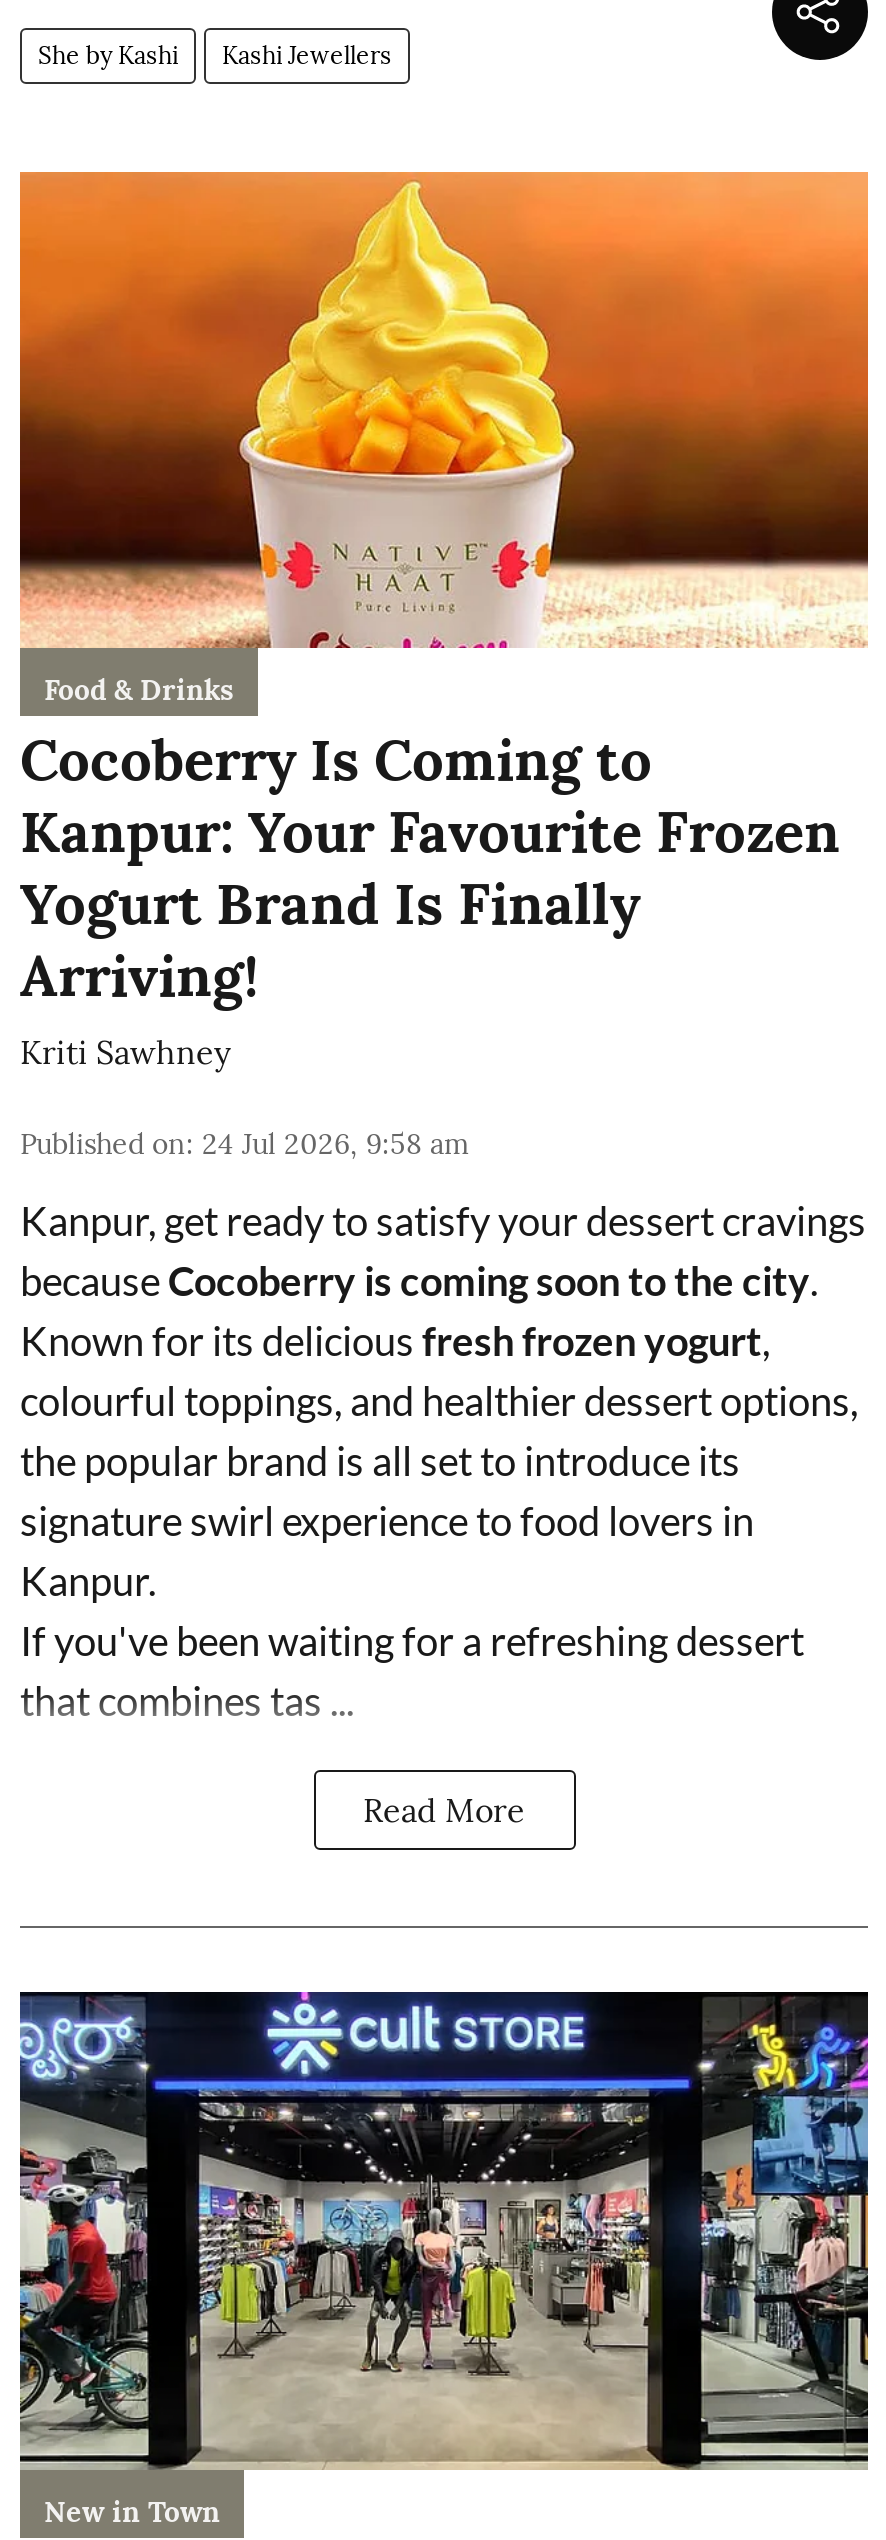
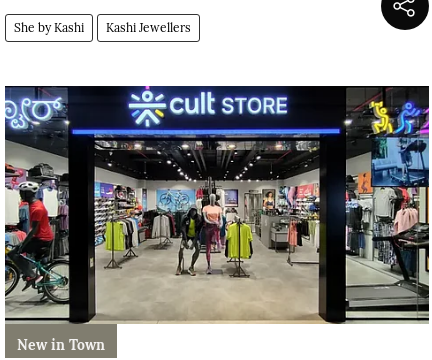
[18,170,870,1830] [image] | Food & Drinks | Cocoberry Is Coming to | Kanpur: Your Favourite Frozen | Yogurt Brand Is Finally | Arriving! | Kriti Sawhney | Published on: 24 Jul 2026, 9:58 am | Kanpur, get ready to satisfy your dessert cravings | because Cocoberry is coming soon to the city. | Known for its delicious fresh frozen yogurt, | colourful toppings, and healthier dessert options, | the popular brand is all set to introduce its | signature swirl experience to food lovers in | Kanpur. | If you've been waiting for a refreshing dessert | that combines tas ... | Read More -> none

